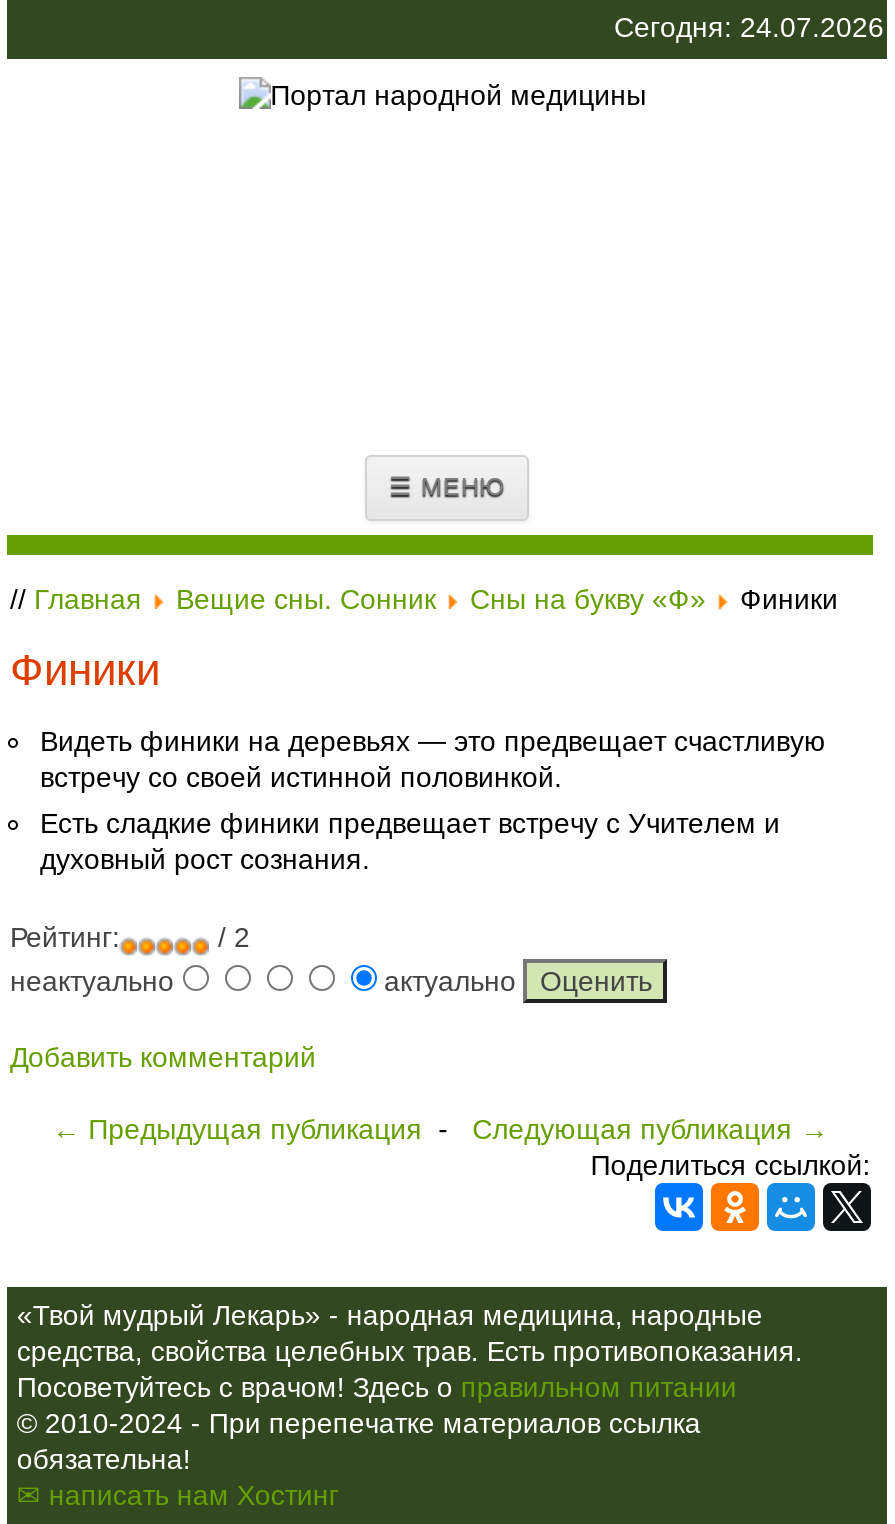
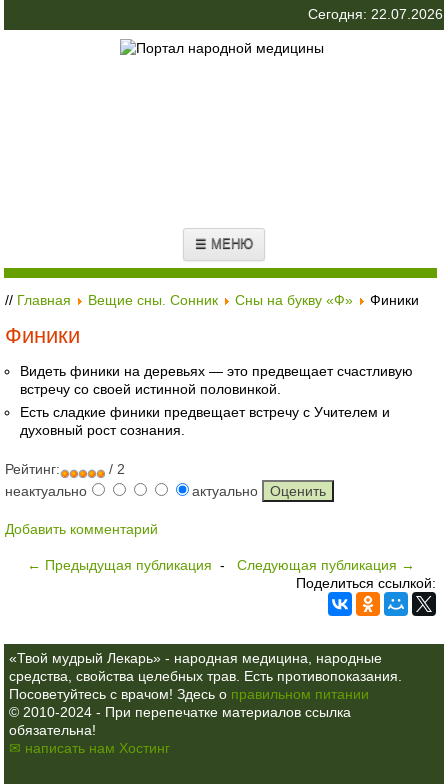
[614,11,884,43] Сегодня: 24.07.2026 -> [307,6,442,22] Сегодня: 22.07.2026

